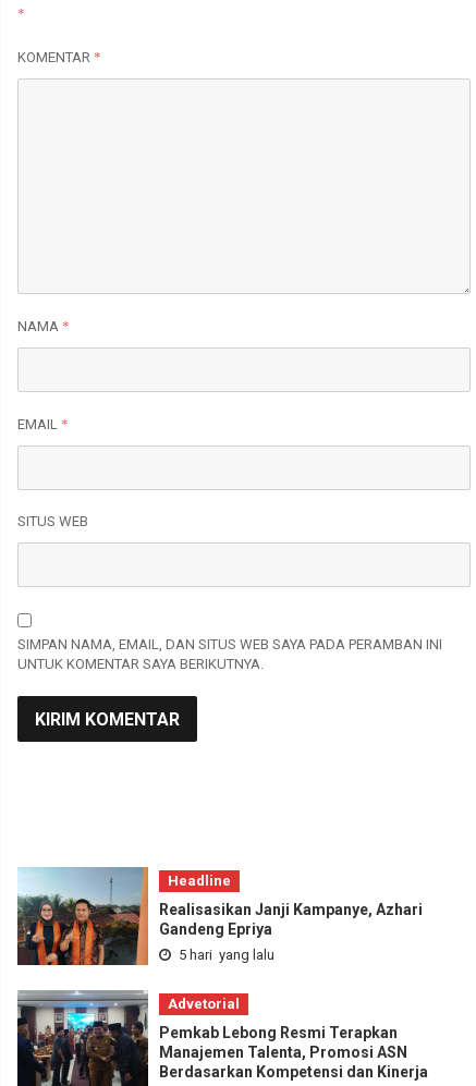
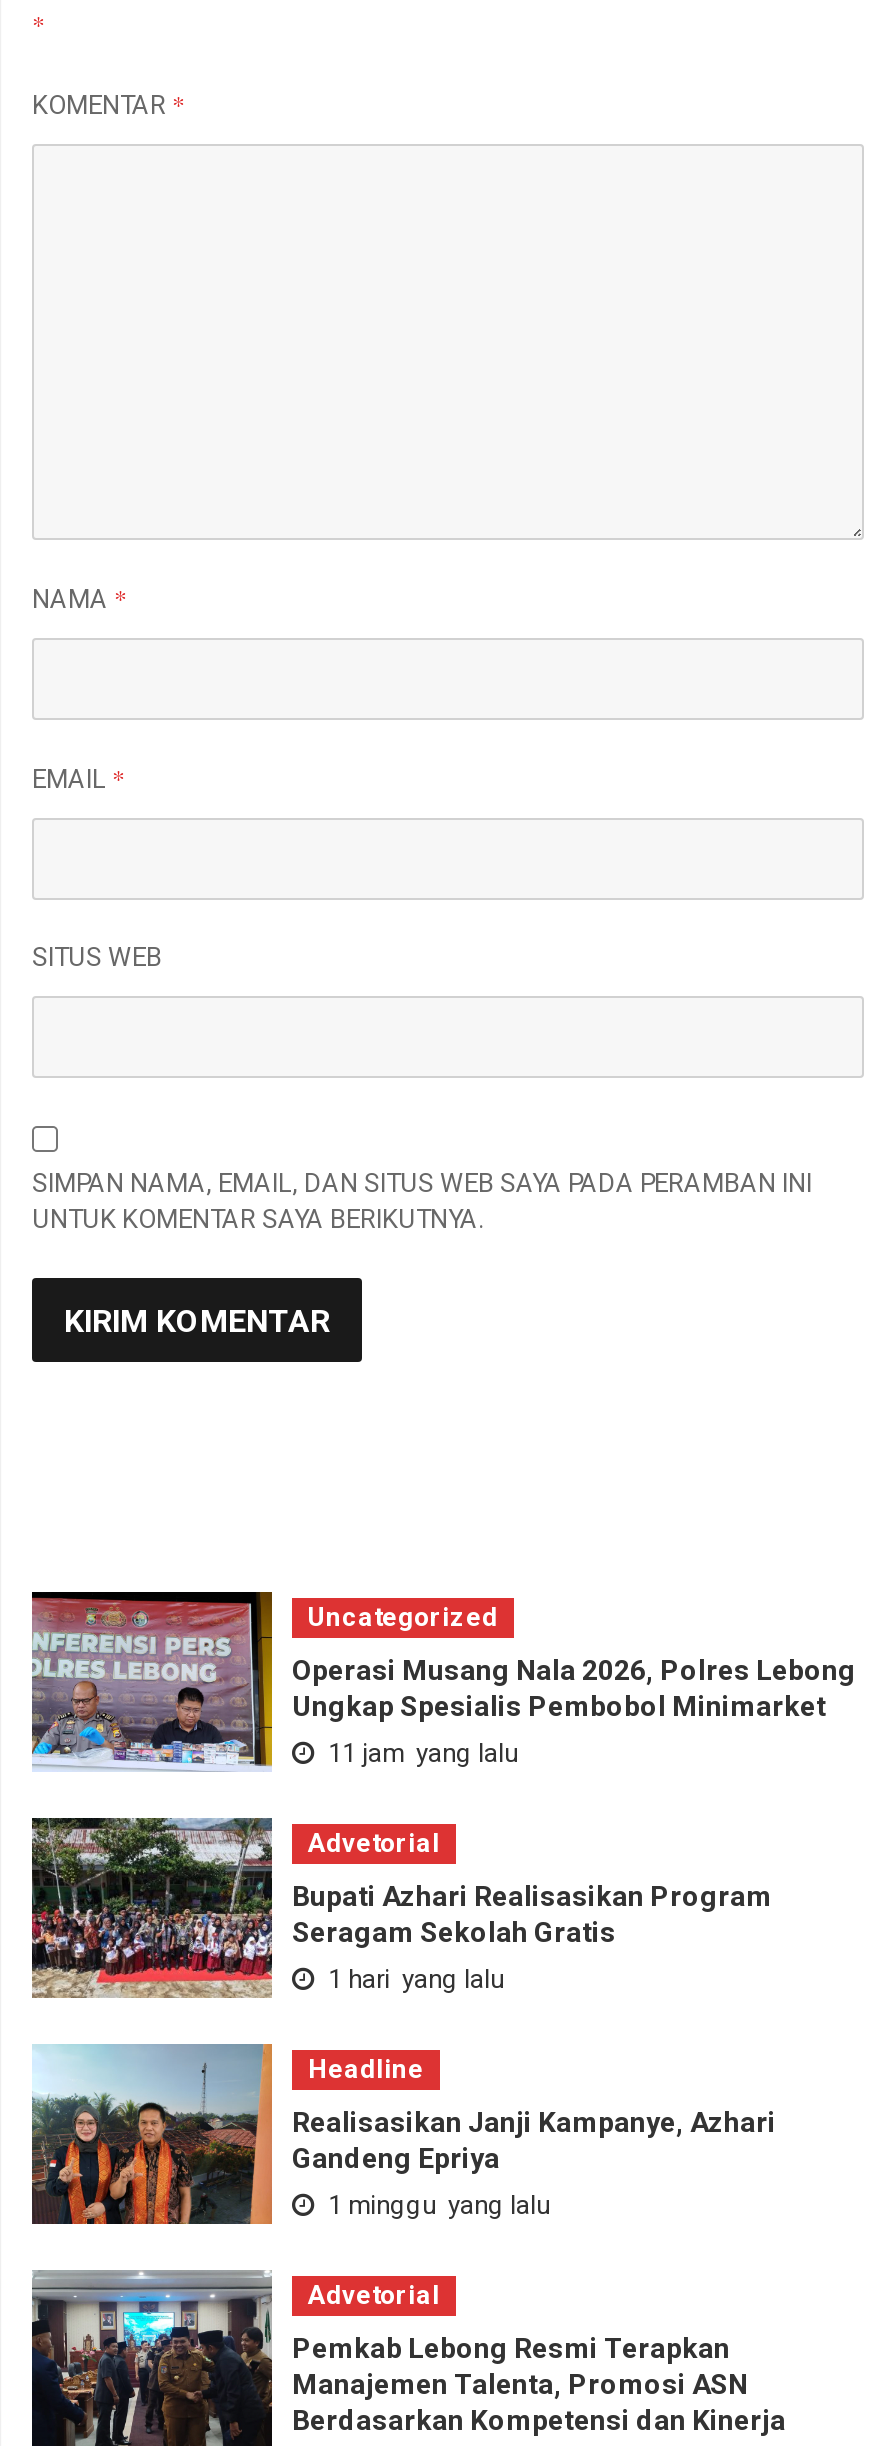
none -> [30,1590,856,1993] [image] | Uncategorized | Operasi Musang Nala 2026, Polres Lebong | Ungkap Spesialis Pembobol Minimarket | 11 jam yang lalu | Advetorial | Bupati Azhari Realisasikan Program | Seragam Sekolah Gratis | 1 hari yang lalu
none -> [30,1816,274,2000] [image]
[175,946,274,962] 5 hari yang lalu -> [322,2189,550,2219] 1 minggu yang lalu

